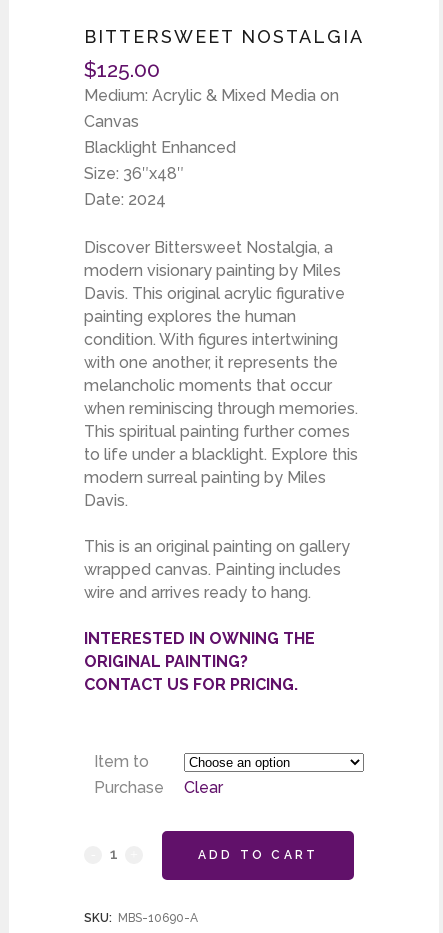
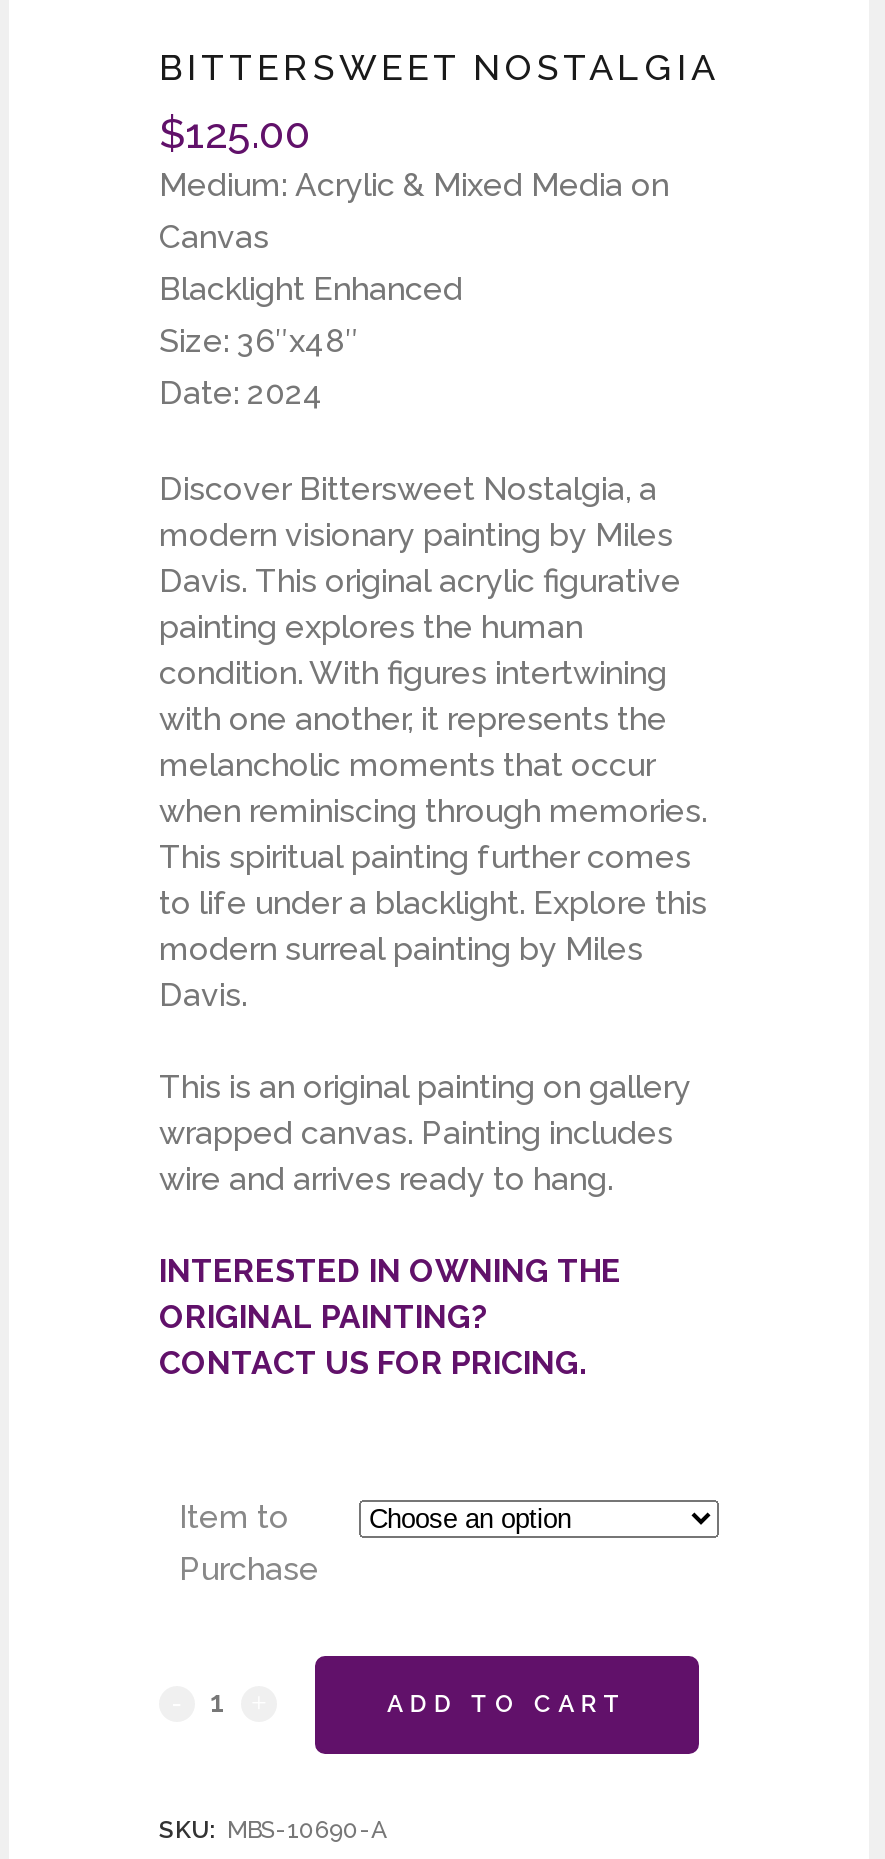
[184,778,223,797] Clear -> none

